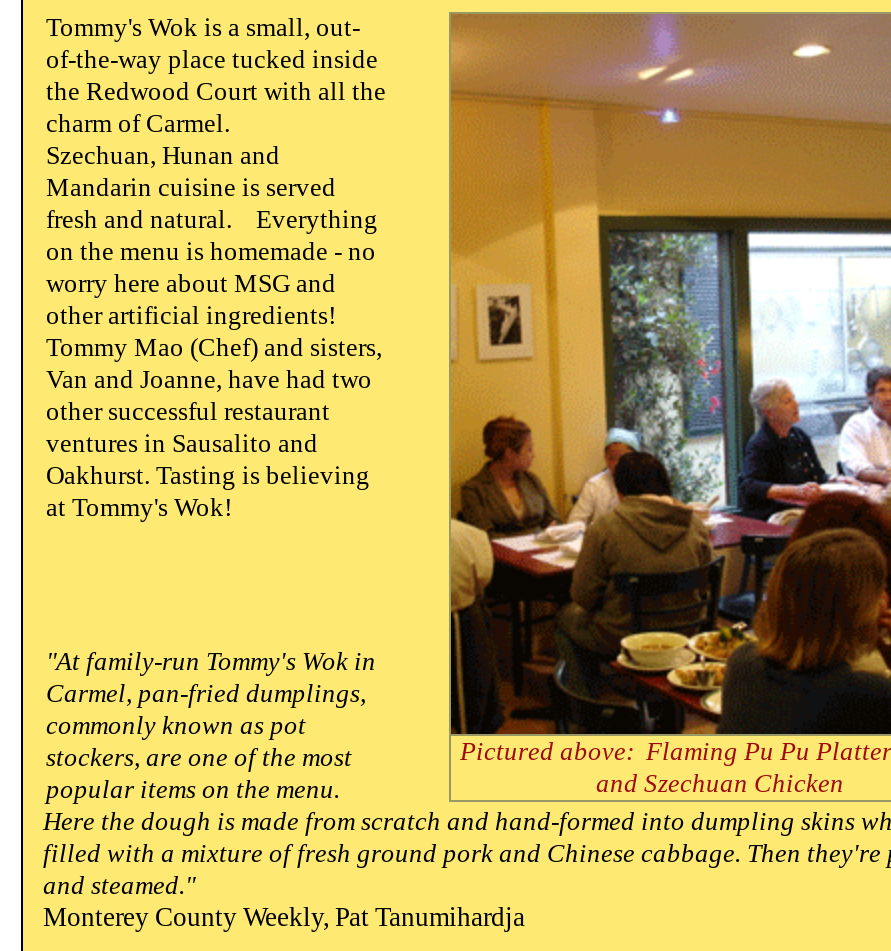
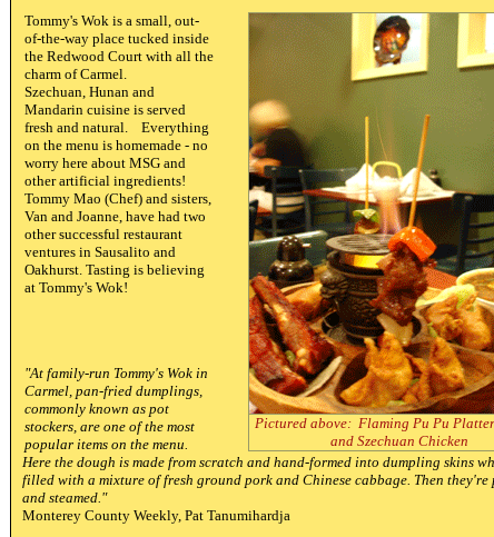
[449,12,885,736] [image] -> [248,12,491,412] [image]

